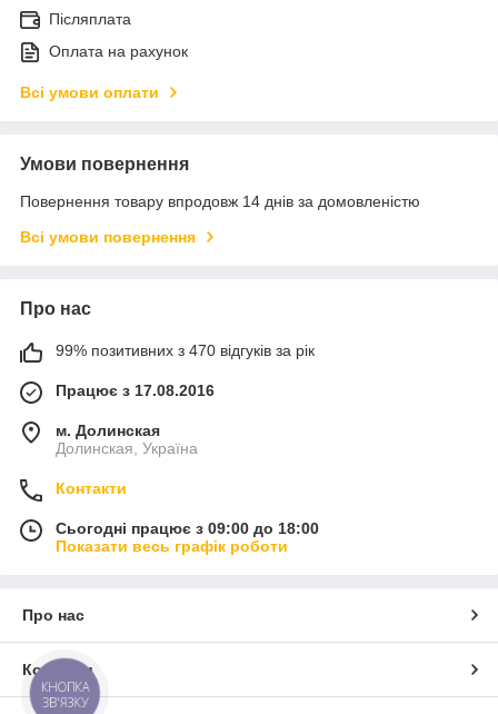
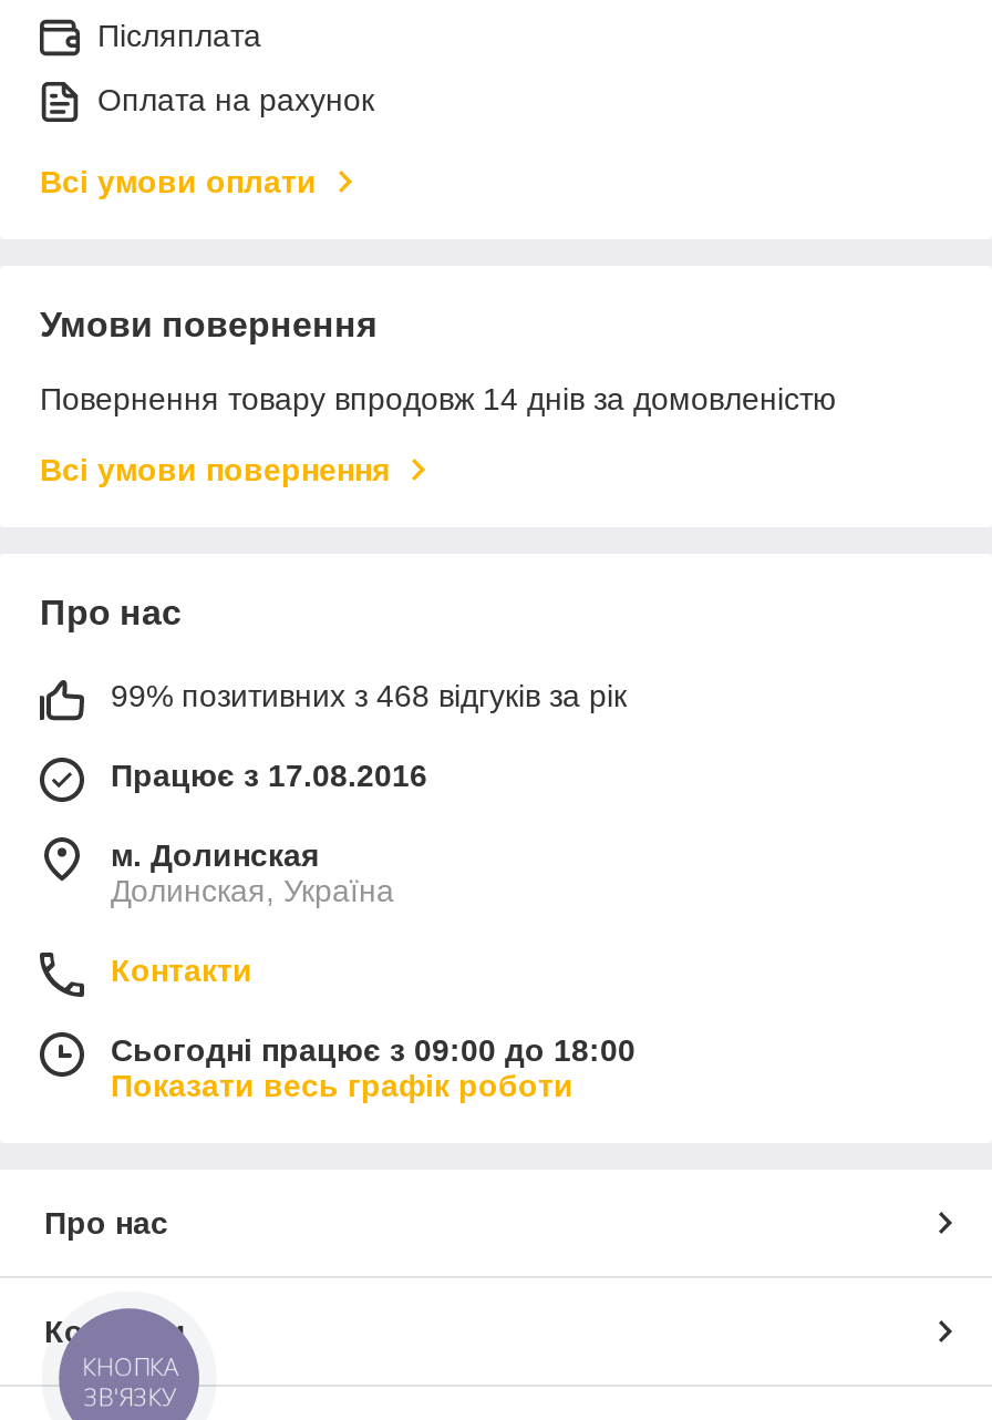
[56,342,315,359] 99% позитивних з 470 відгуків за рік -> [111,678,627,714] 99% позитивних з 468 відгуків за рік

